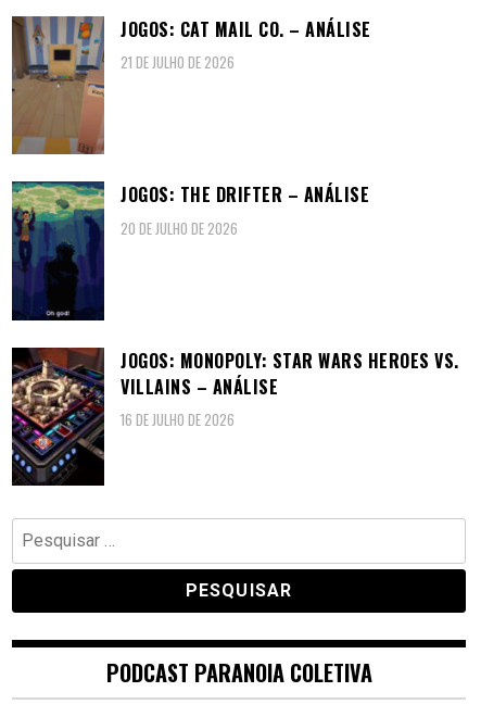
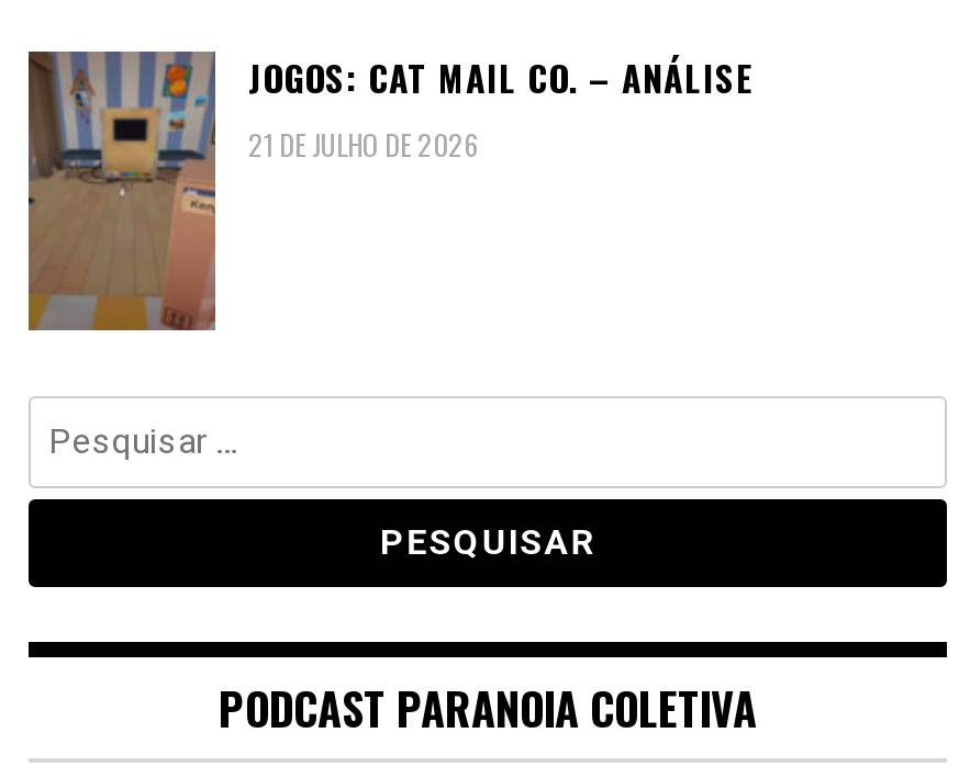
[11,180,369,322] [image] | JOGOS: THE DRIFTER – ANÁLISE | 20 DE JULHO DE 2026 -> none
[11,347,459,487] [image] | JOGOS: MONOPOLY: STAR WARS HEROES VS. | VILLAINS – ANÁLISE | 16 DE JULHO DE 2026 -> none

